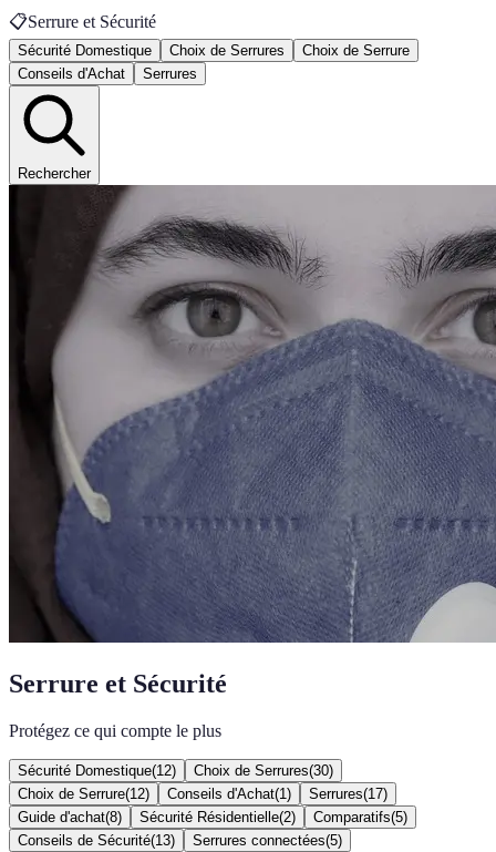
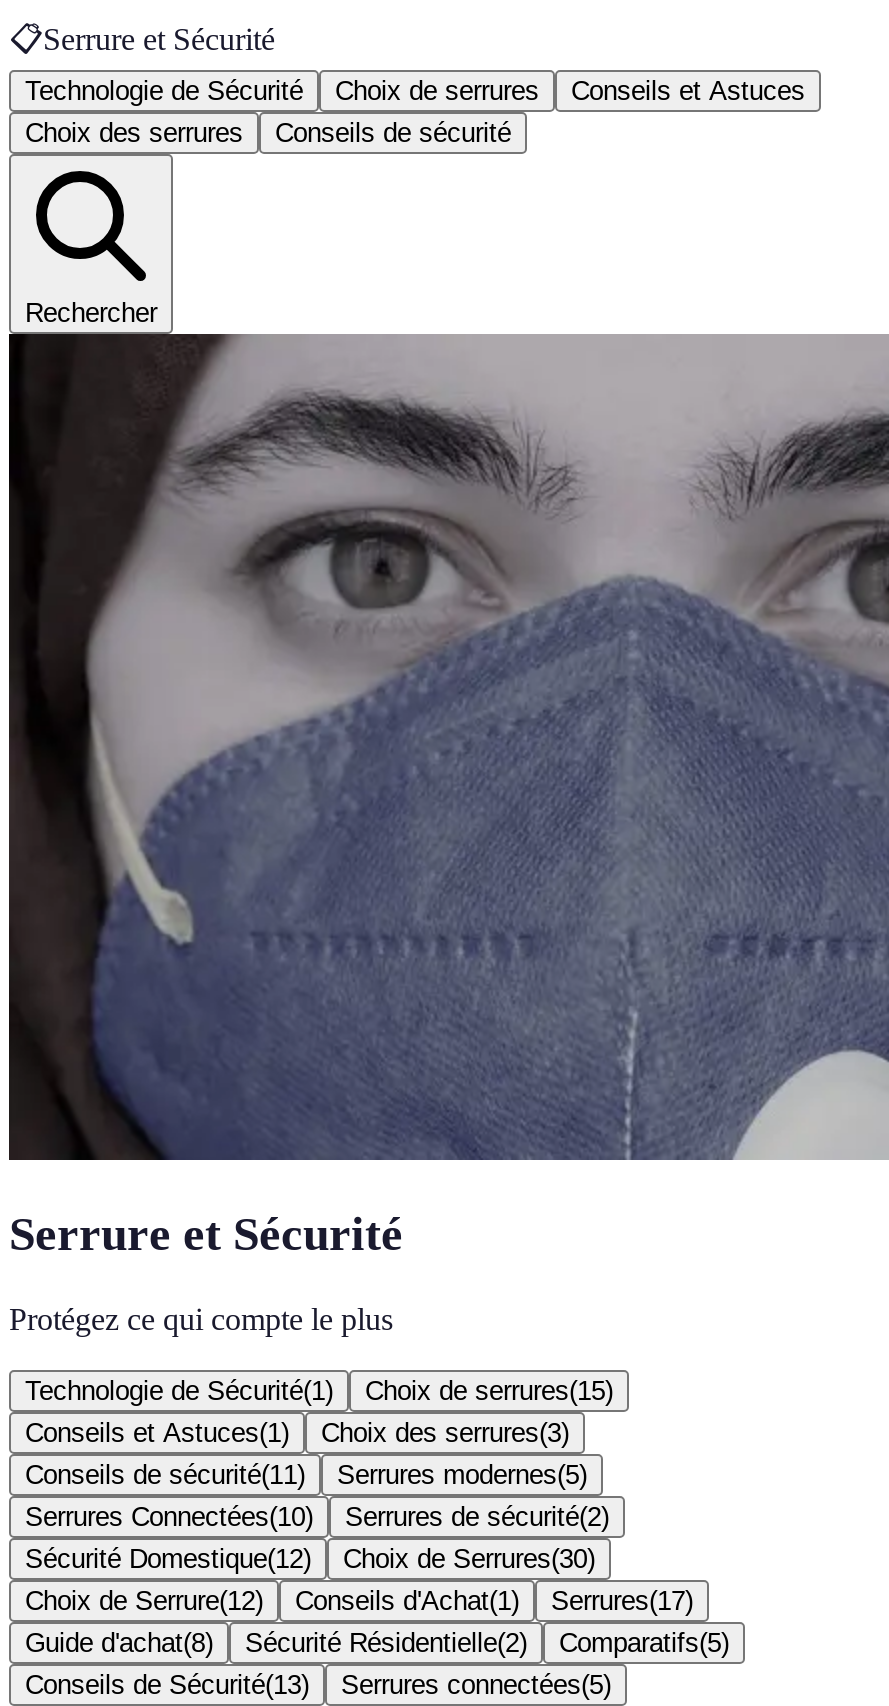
[18,42,410,82] Sécurité Domestique | Choix de Serrures | Choix de Serrure | Conseils d'Achat | Serrures -> [25,76,805,148] Technologie de Sécurité | Choix de serrures | Conseils et Astuces | Choix des serrures | Conseils de sécurité
none -> [25,1376,613,1532] Technologie de Sécurité(1) | Choix de serrures(15) | Conseils et Astuces(1) | Choix des serrures(3) | Conseils de sécurité(11) | Serrures modernes(5) | Serrures Connectées(10) | Serrures de sécurité(2)

